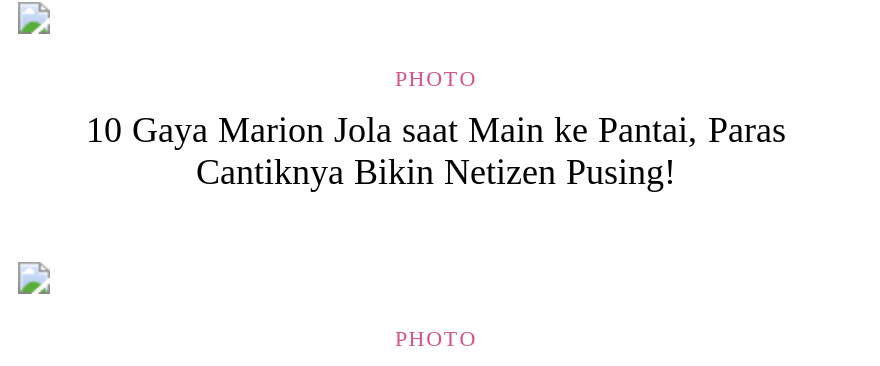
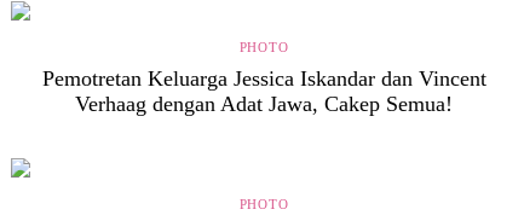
[86,110,786,192] 10 Gaya Marion Jola saat Main ke Pantai, Paras | Cantiknya Bikin Netizen Pusing! -> [42,67,486,116] Pemotretan Keluarga Jessica Iskandar dan Vincent | Verhaag dengan Adat Jawa, Cakep Semua!

